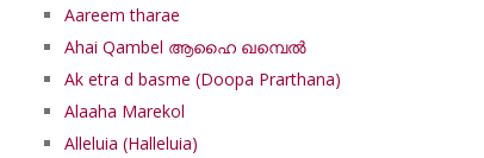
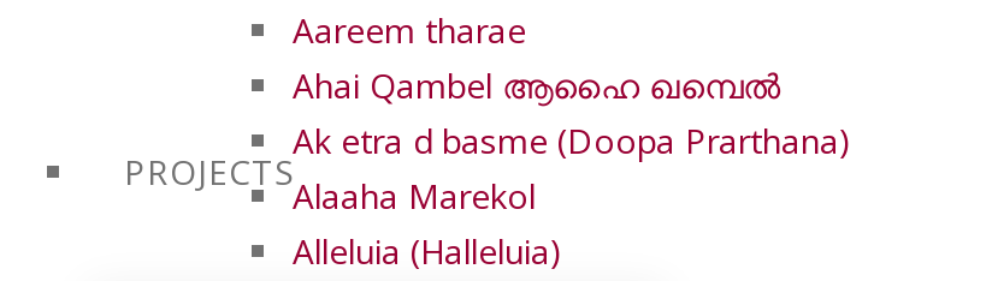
none -> [124,149,295,195] PROJECTS

